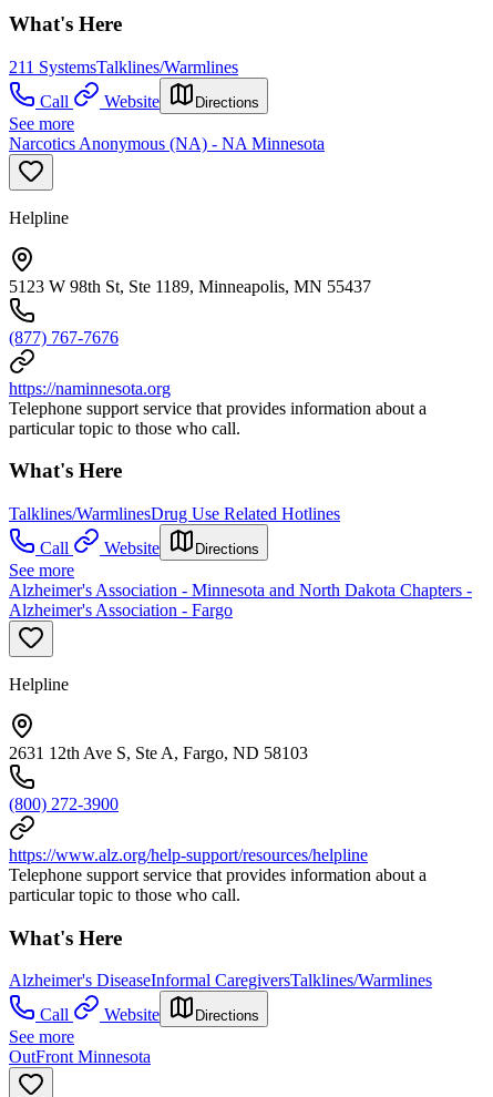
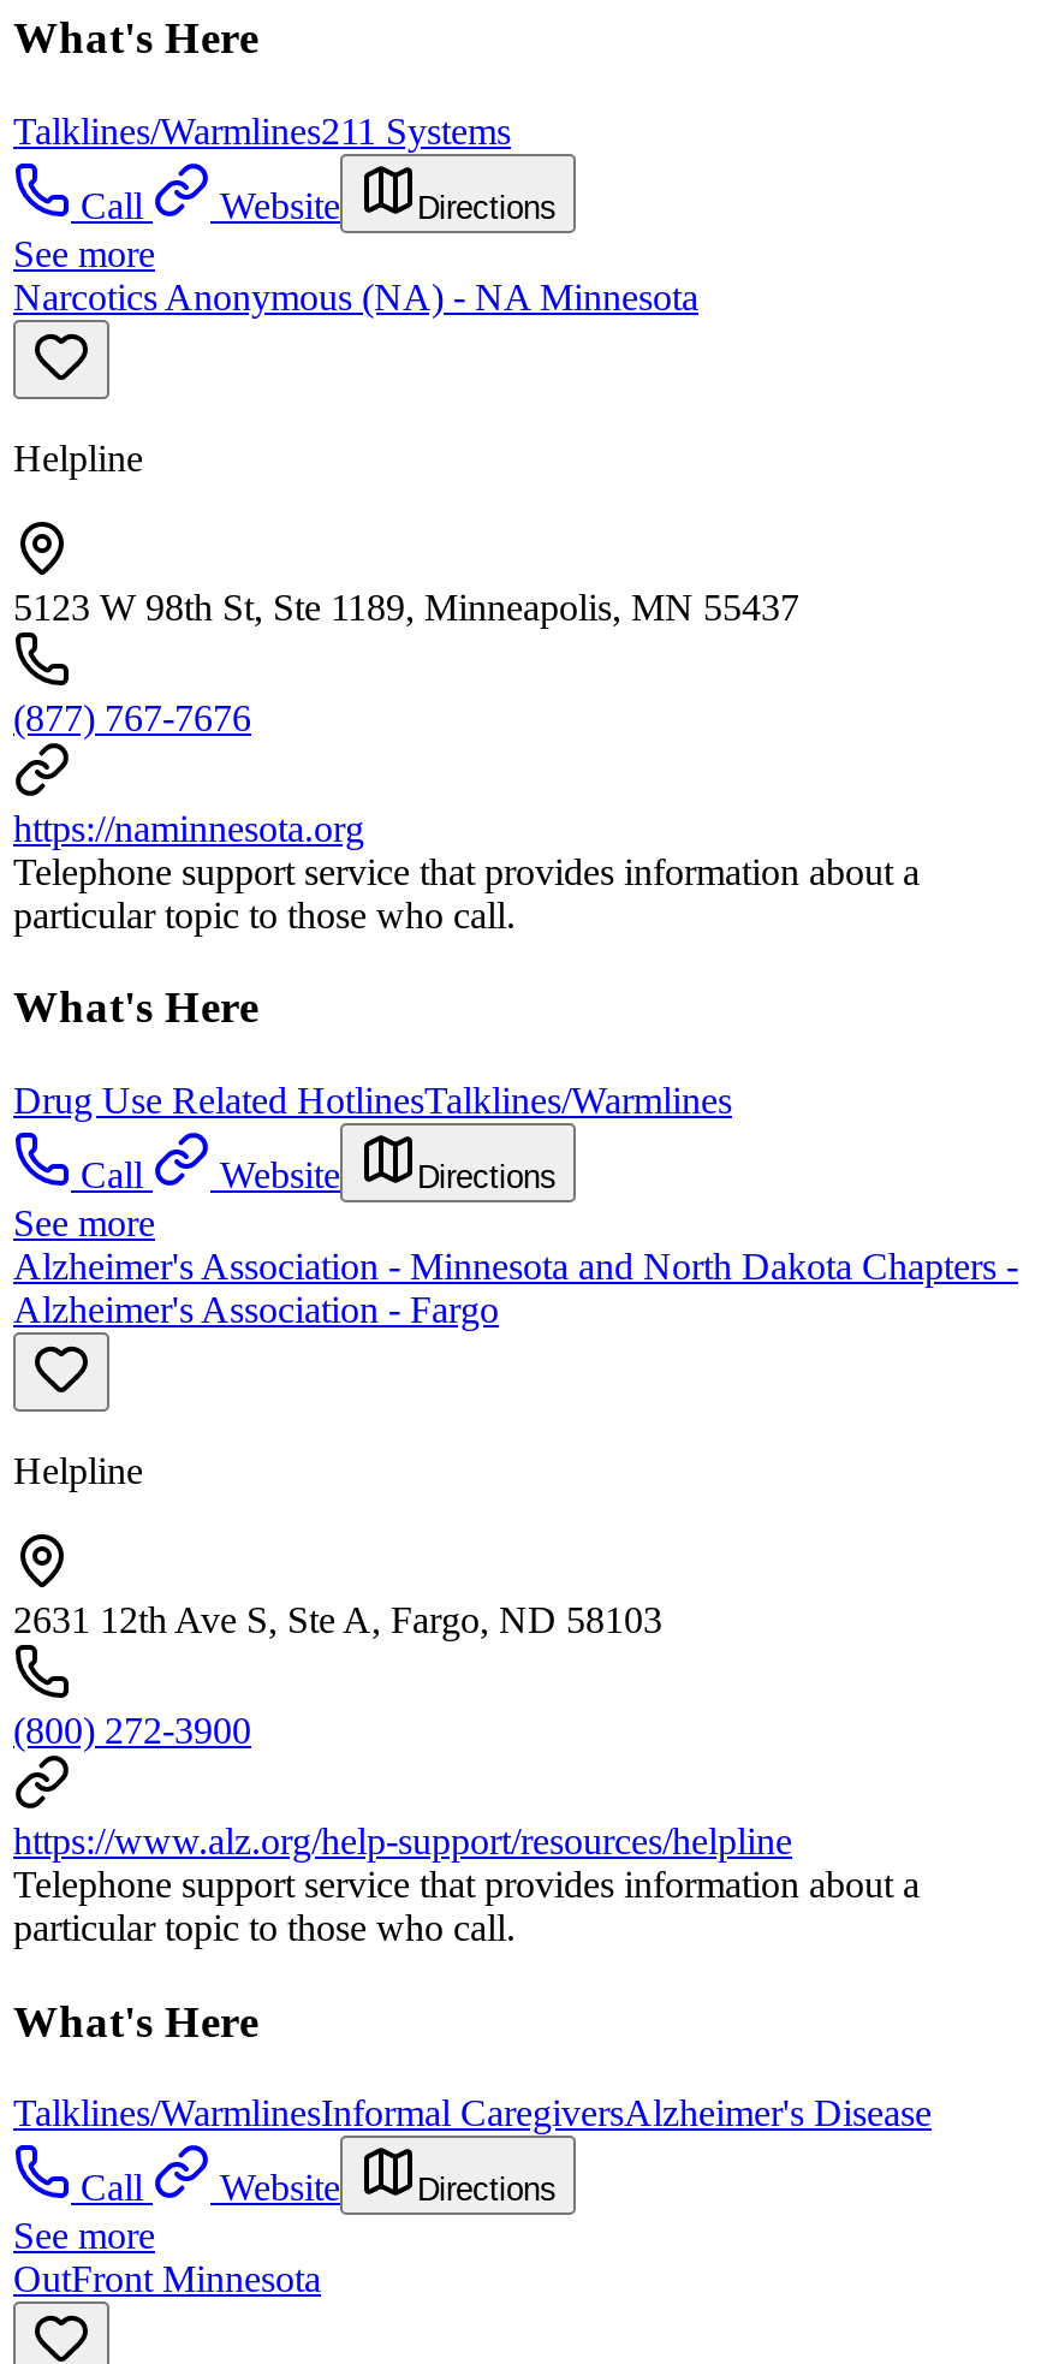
[9,57,238,76] 211 SystemsTalklines/Warmlines -> [13,110,511,151] Talklines/Warmlines211 Systems
[9,504,340,523] Talklines/WarmlinesDrug Use Related Hotlines -> [13,1080,732,1121] Drug Use Related HotlinesTalklines/Warmlines
[9,971,432,990] Alzheimer's DiseaseInformal CaregiversTalklines/Warmlines -> [13,2093,932,2134] Talklines/WarmlinesInformal CaregiversAlzheimer's Disease

